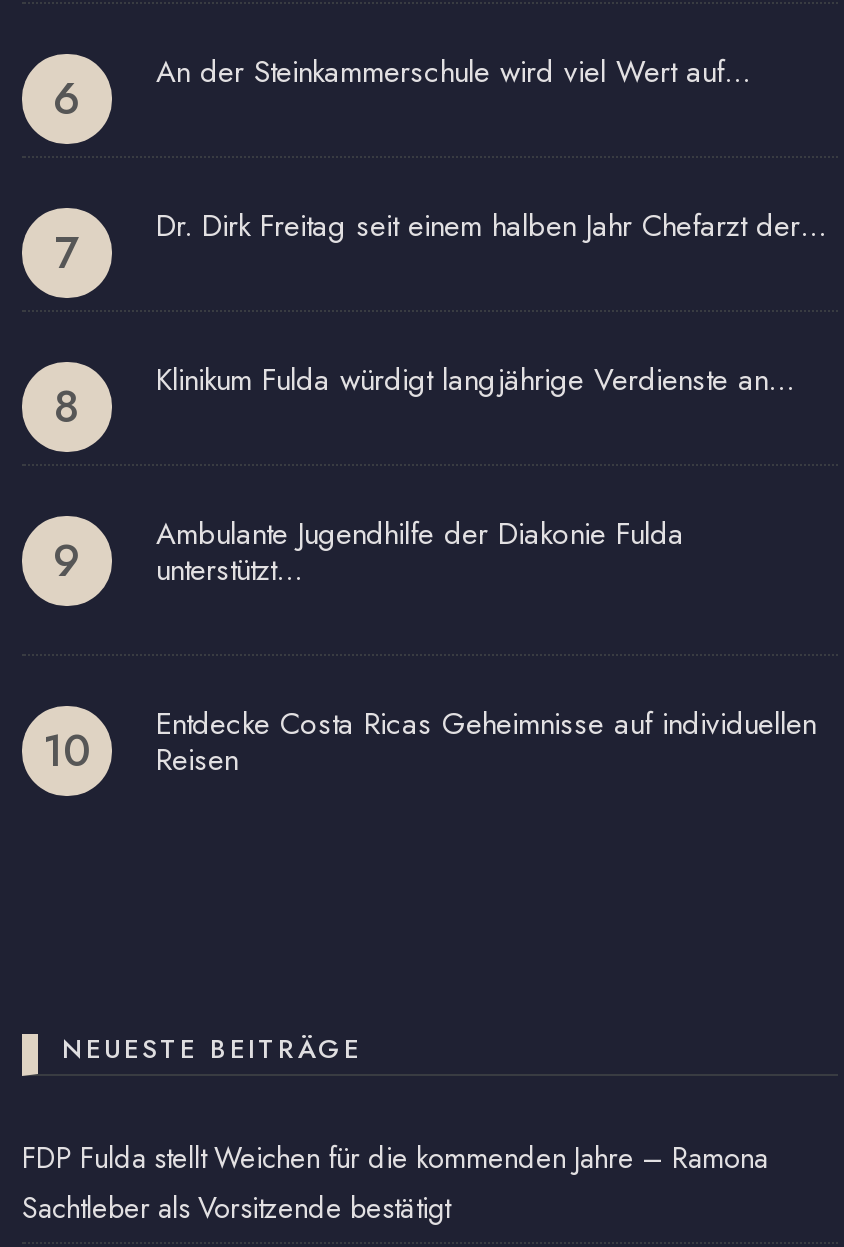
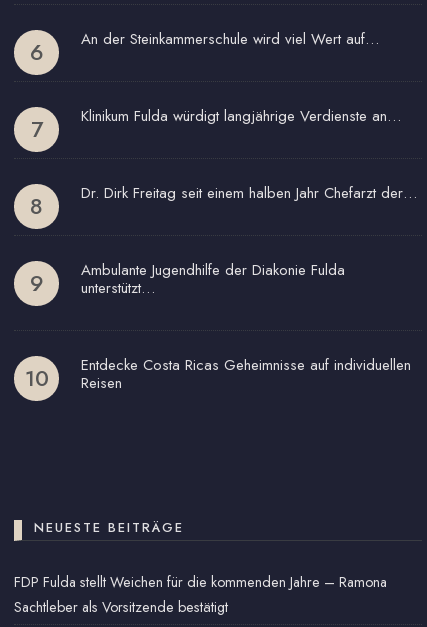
moved [156,205,828,249] -> [81,182,417,204]: Dr. Dirk Freitag seit einem halben Jahr Chefarzt der…
moved [156,359,796,403] -> [81,105,401,127]: Klinikum Fulda würdigt langjährige Verdienste an…

